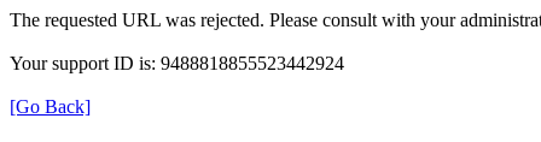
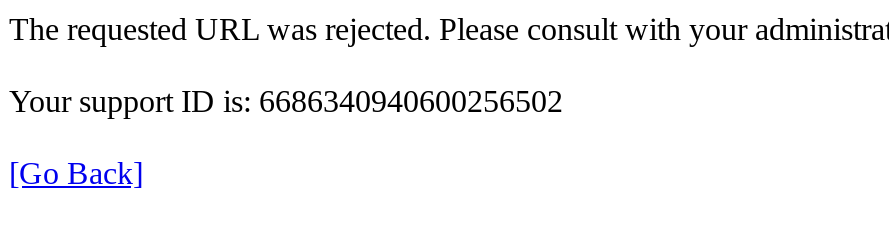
[10,53,344,73] Your support ID is: 9488818855523442924 -> [9,84,563,118] Your support ID is: 6686340940600256502

